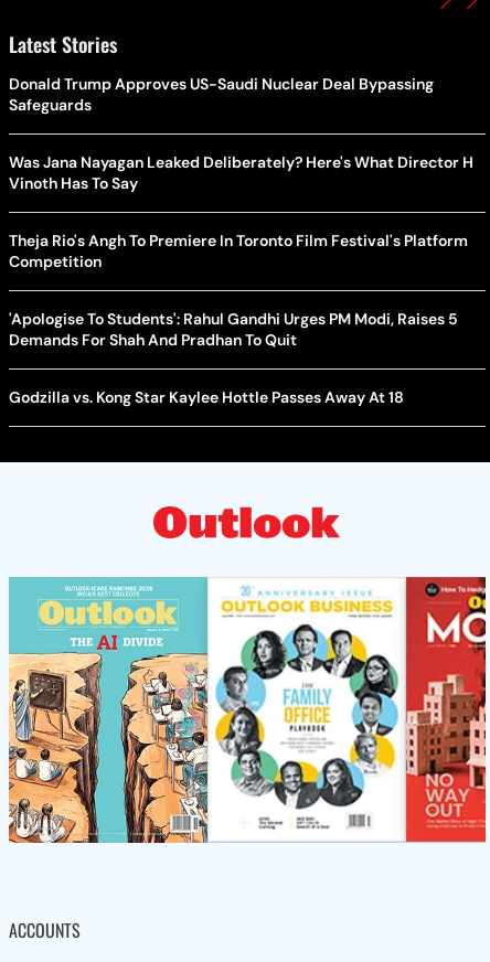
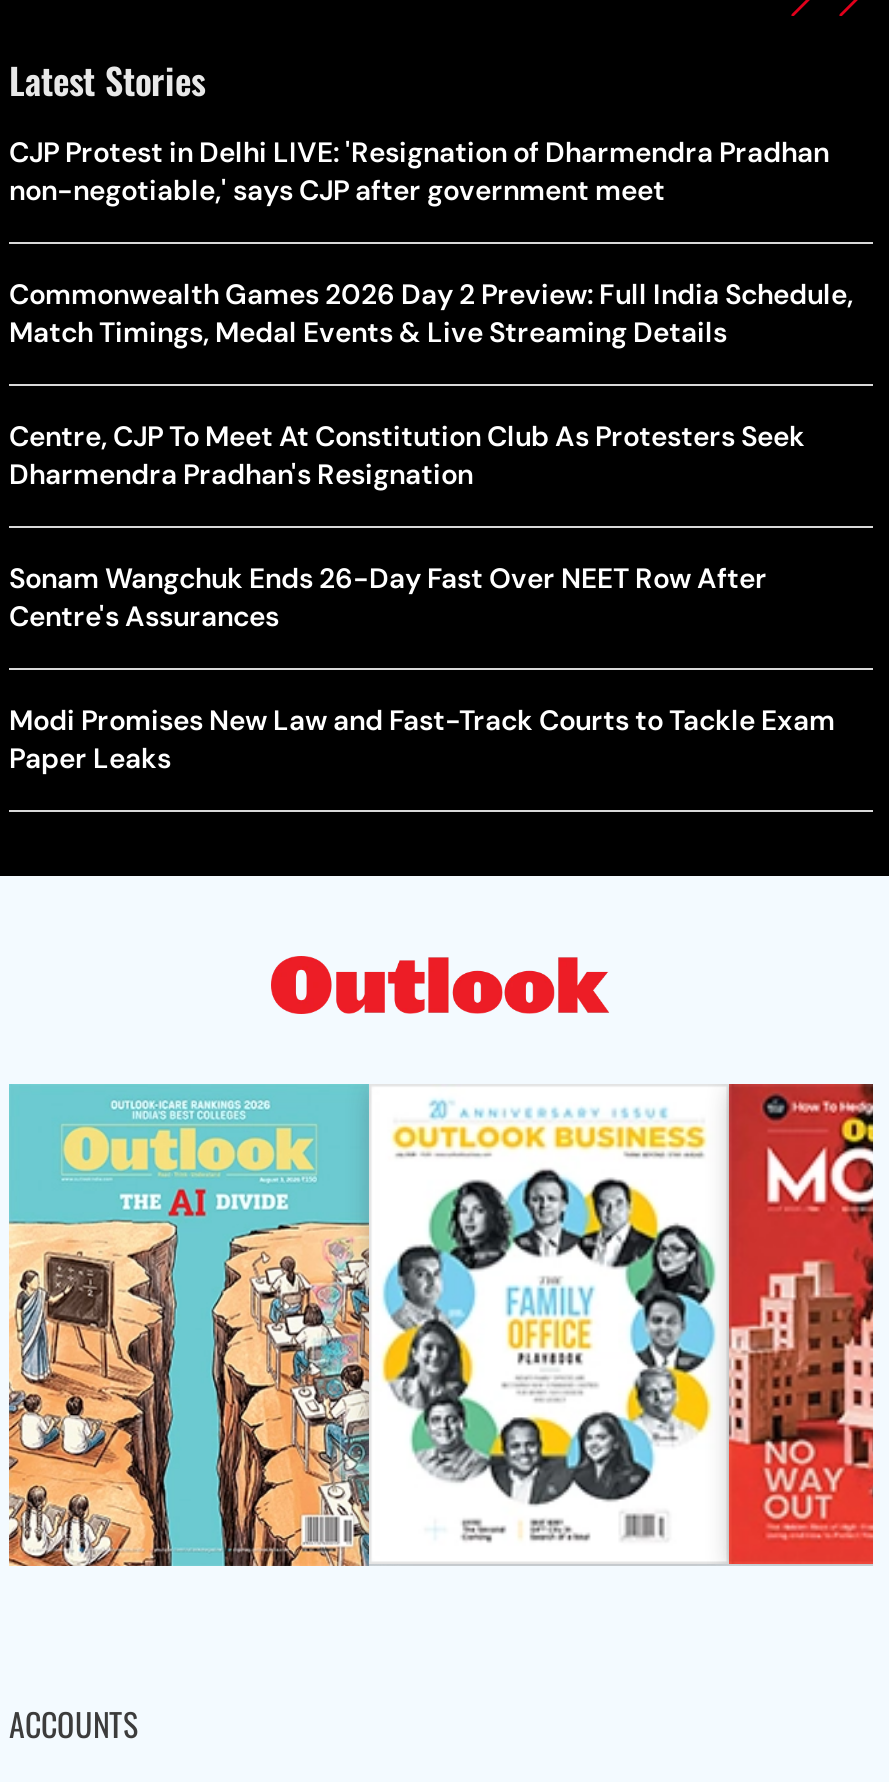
[9,74,434,115] Donald Trump Approves US-Saudi Nuclear Deal Bypassing | Safeguards -> [9,134,829,208] CJP Protest in Delhi LIVE: 'Resignation of Dharmendra Pradhan | non-negotiable,' says CJP after government meet
[9,152,473,193] Was Jana Nayagan Leaked Deliberately? Here's What Director H | Vinoth Has To Say -> [9,276,853,350] Commonwealth Games 2026 Day 2 Preview: Full India Schedule, | Match Timings, Medal Events & Live Streaming Details
[9,231,468,272] Theja Rio's Angh To Premiere In Toronto Film Festival's Platform | Competition -> [9,418,805,492] Centre, CJP To Meet At Constitution Club As Protesters Seek | Dharmendra Pradhan's Resignation
[9,309,458,350] 'Apologise To Students': Rahul Gandhi Urges PM Modi, Raises 5 | Demands For Shah And Pradhan To Quit -> [9,560,767,634] Sonam Wangchuk Ends 26-Day Fast Over NEET Row After | Centre's Assurances
[9,387,404,407] Godzilla vs. Kong Star Kaylee Hottle Passes Away At 18 -> [9,702,835,776] Modi Promises New Law and Fast-Track Courts to Tackle Exam | Paper Leaks

